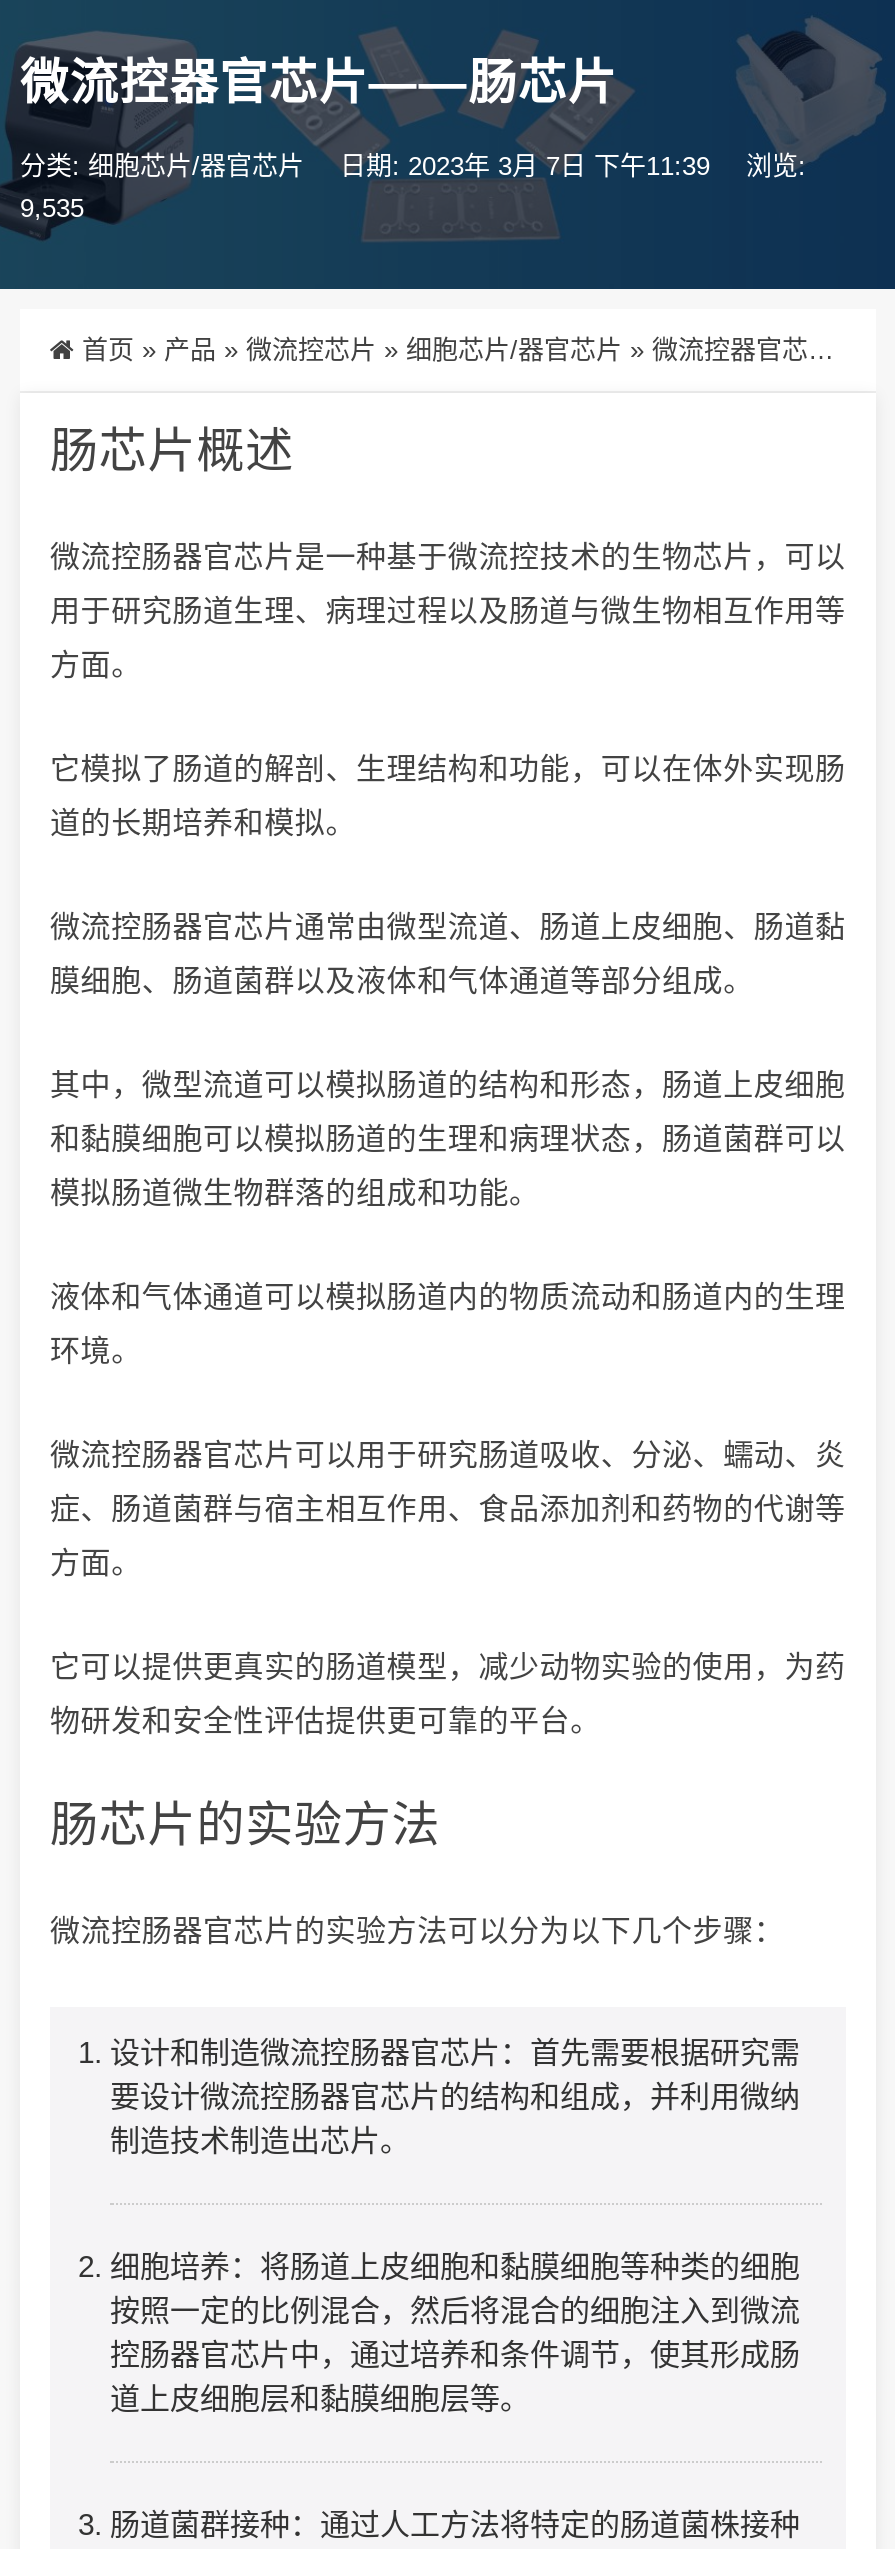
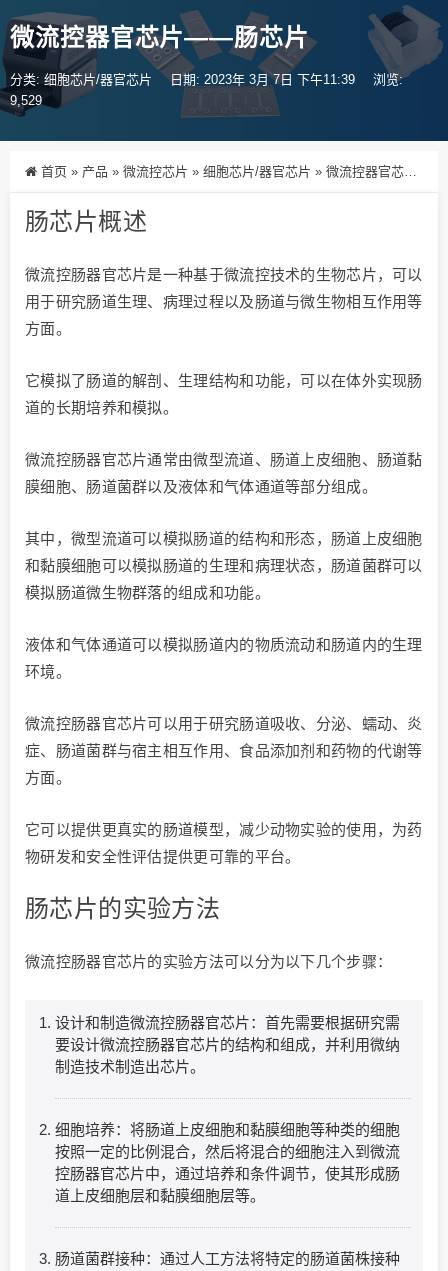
[20,193,84,223] 9,535 -> [10,93,42,108] 9,529

